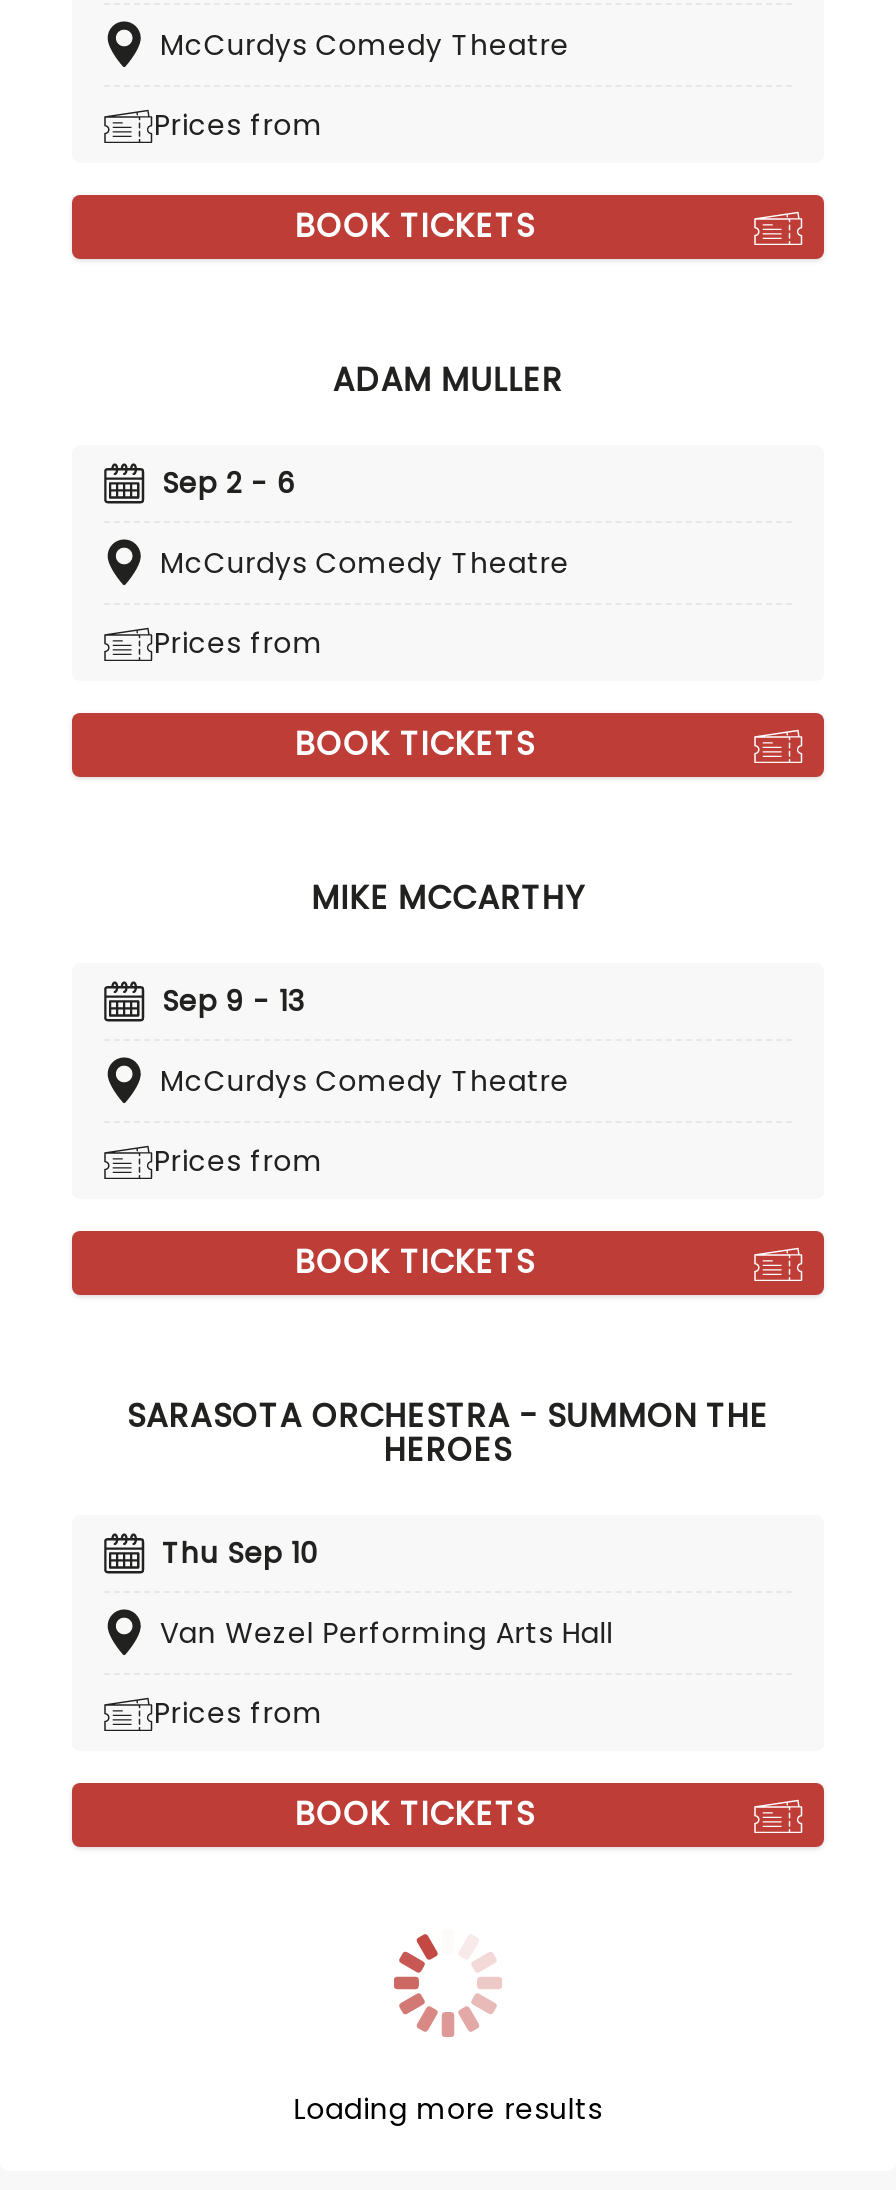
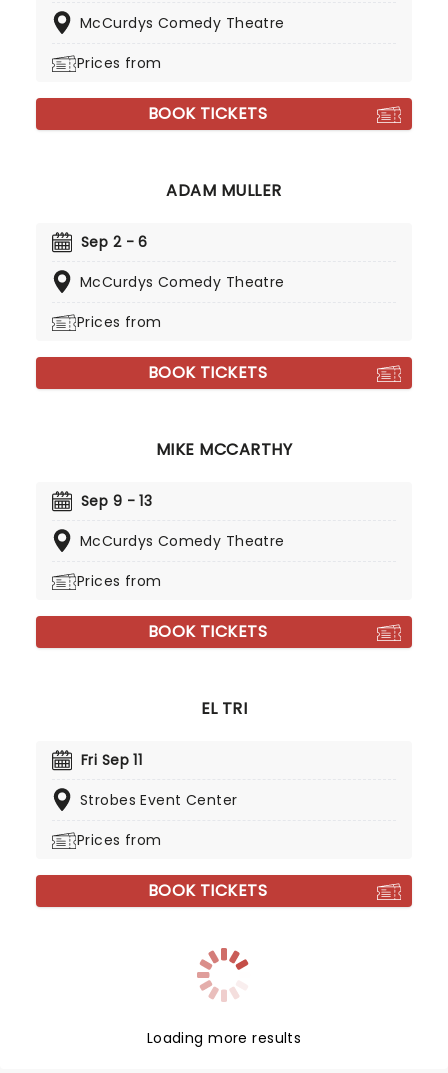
[127,1393,769,1473] SARASOTA ORCHESTRA - SUMMON THE | HEROES -> [200,697,247,720] EL TRI
[162,1533,318,1573] Thu Sep 10 -> [81,750,142,770] Fri Sep 11
[160,1613,613,1653] Van Wezel Performing Arts Hall -> [80,790,237,810] Strobes Event Center
[396,1929,502,2037] [image] -> [199,947,250,1000] [image]

